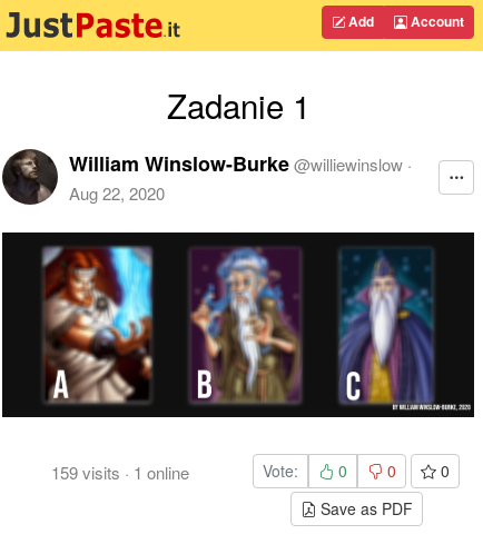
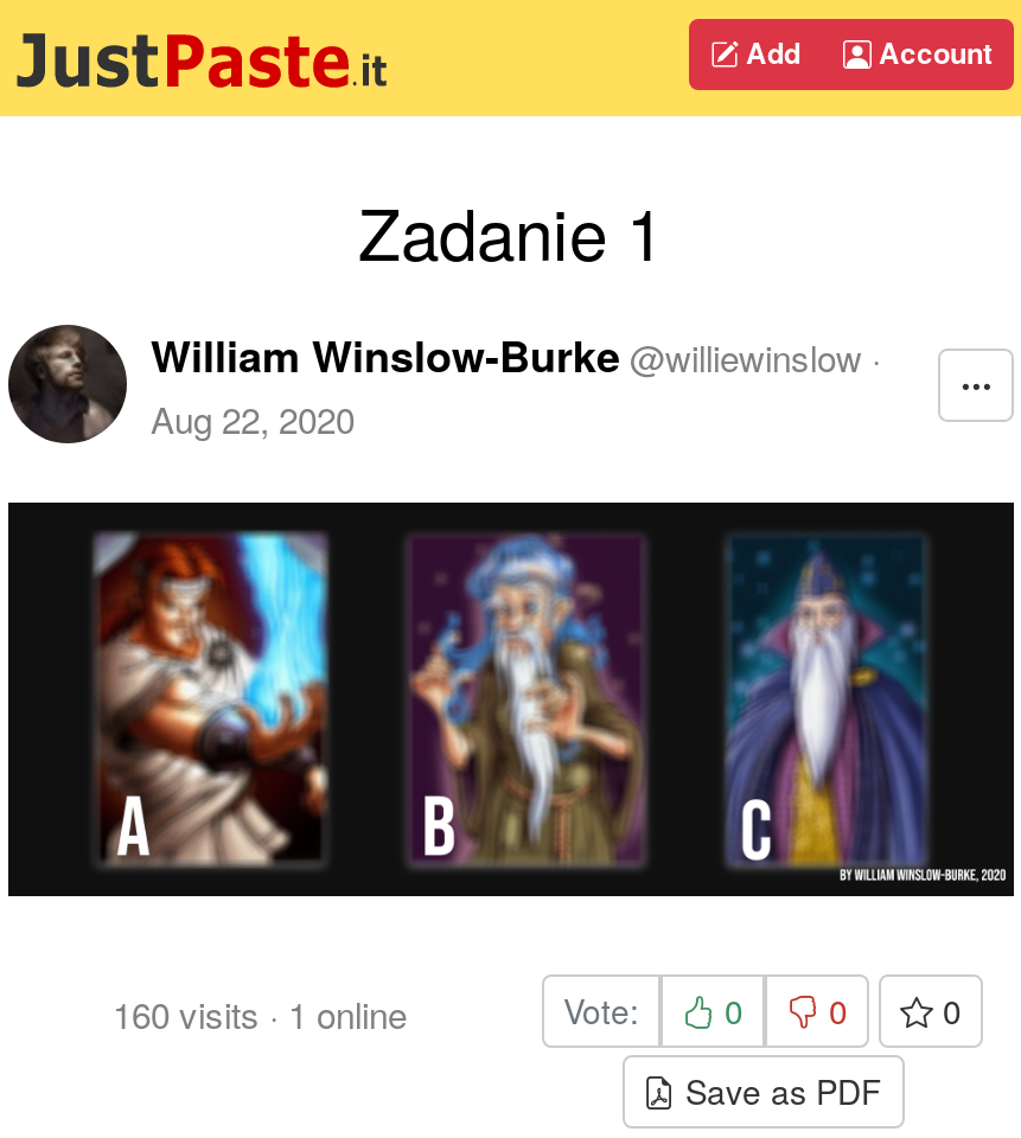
[51,461,189,484] 159 visits · 1 online -> [113,990,407,1040] 160 visits · 1 online

